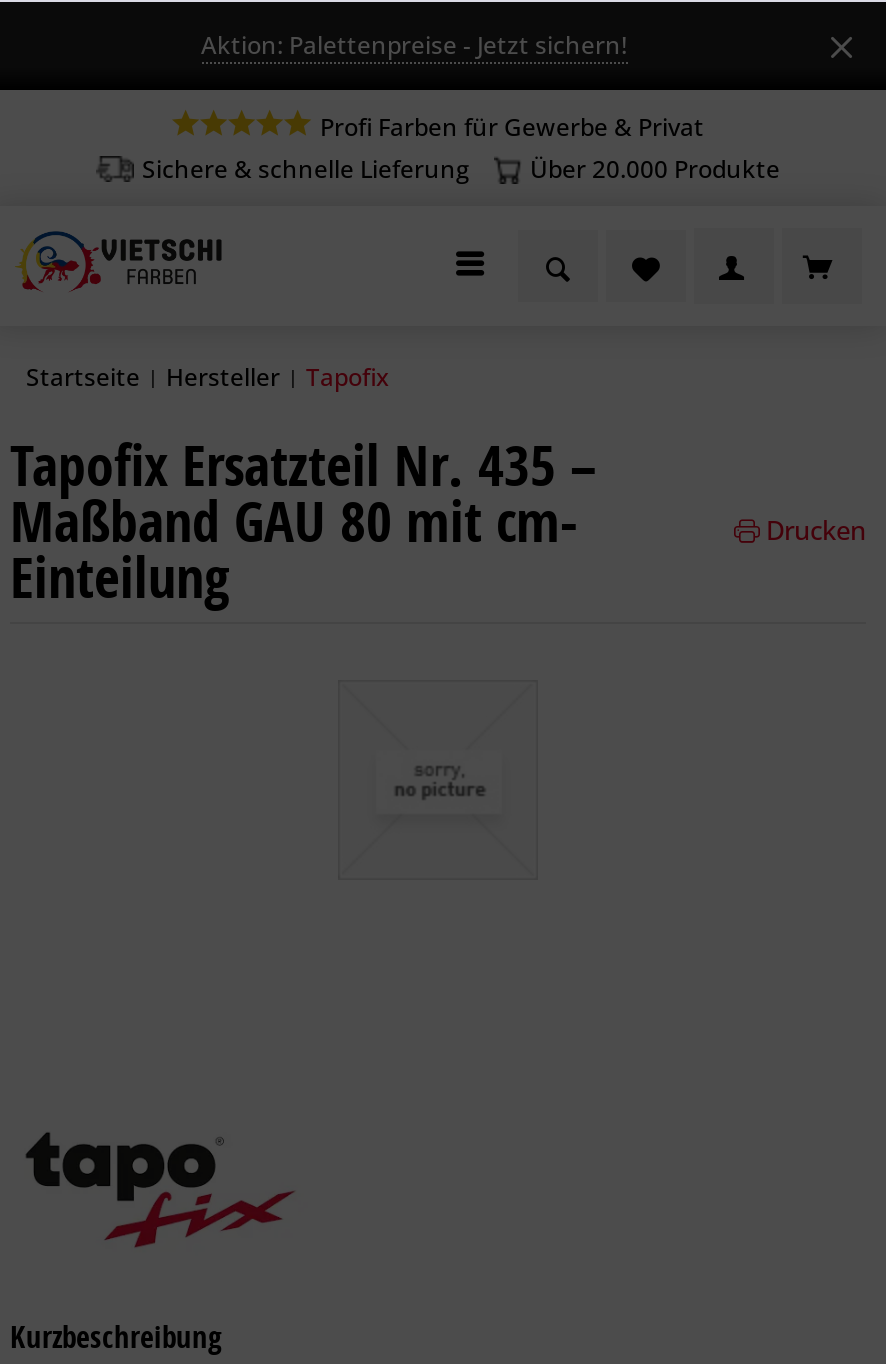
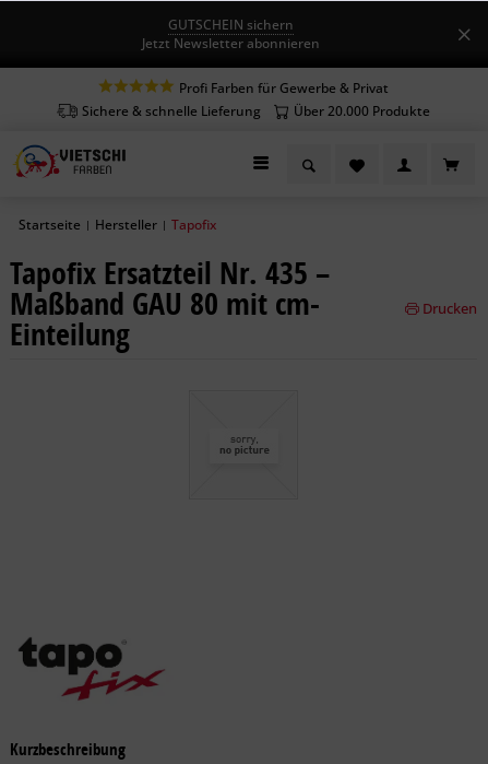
[201,28,627,62] Aktion: Palettenpreise - Jetzt sichern! -> [141,15,319,52] GUTSCHEIN sichern | Jetzt Newsletter abonnieren

